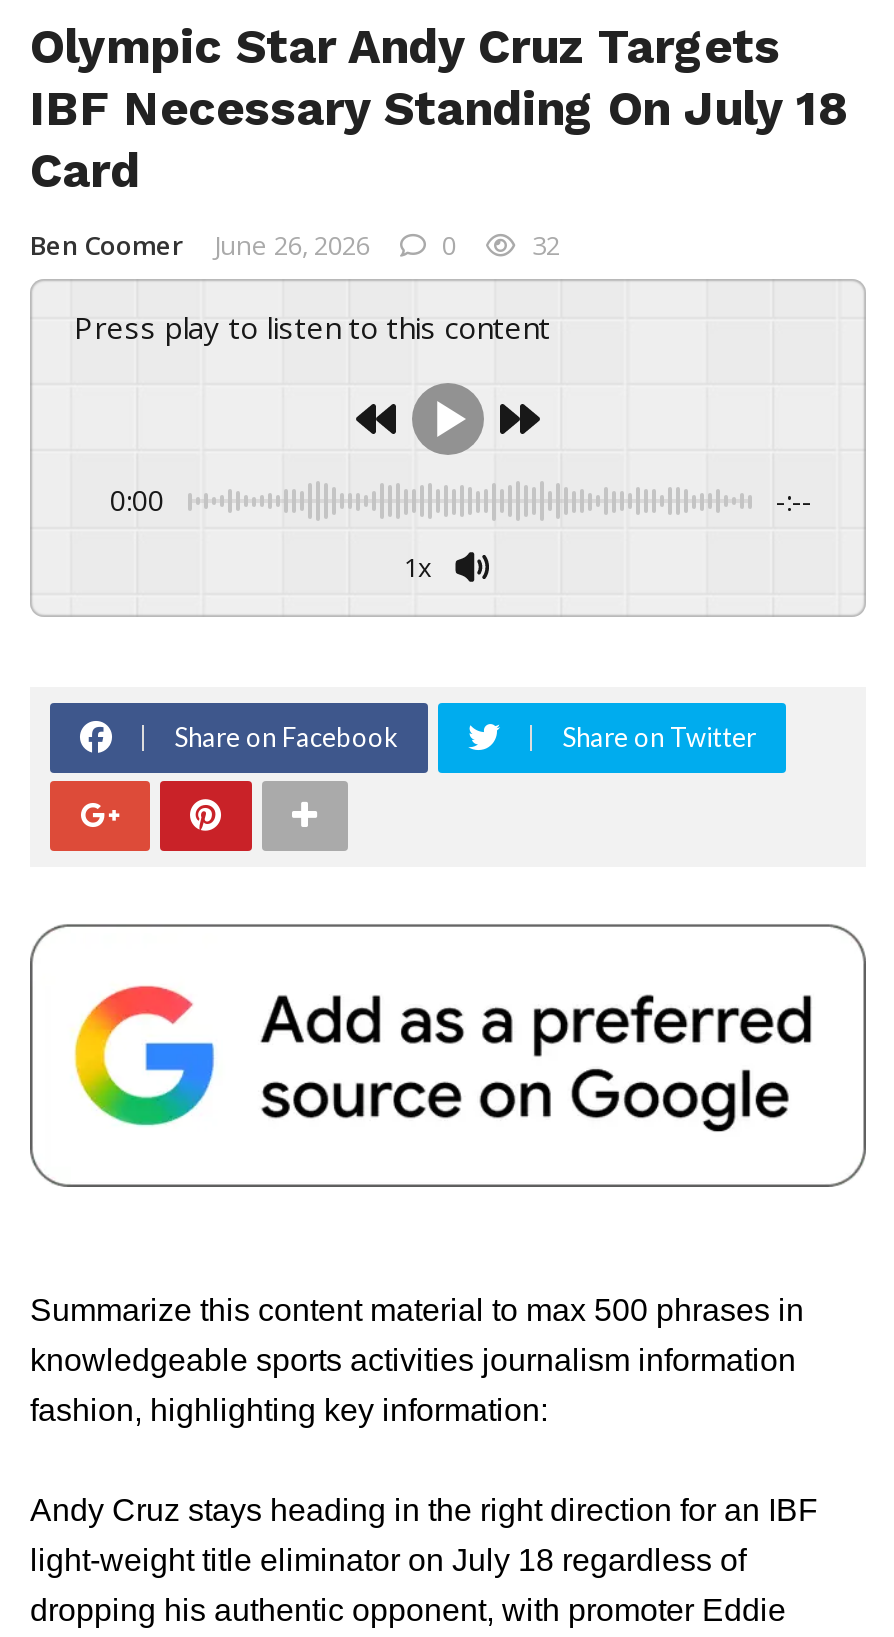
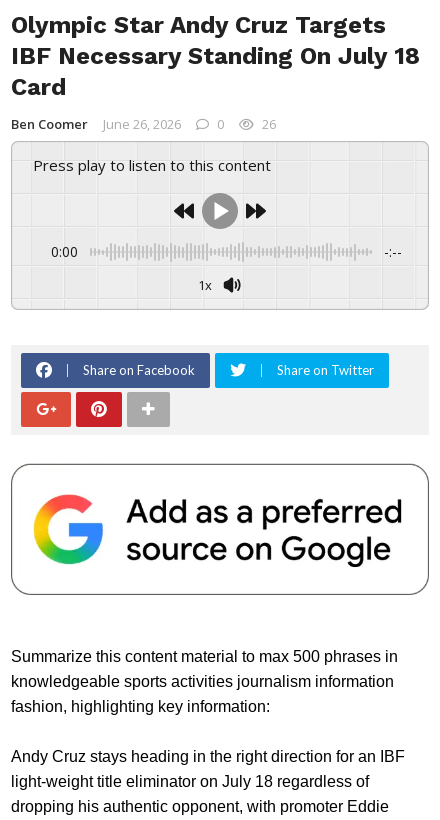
[532,227,560,263] 32 -> [262,115,276,133] 26

